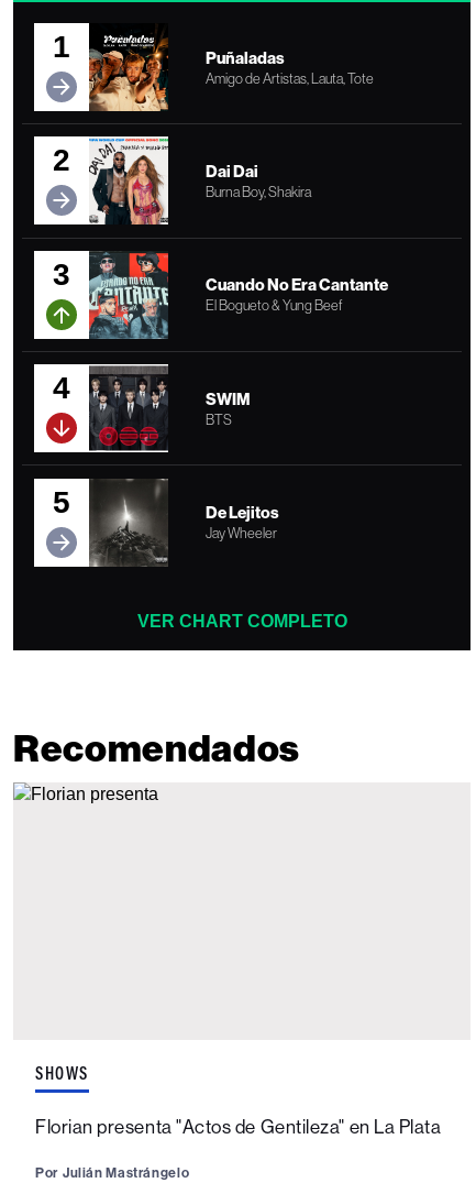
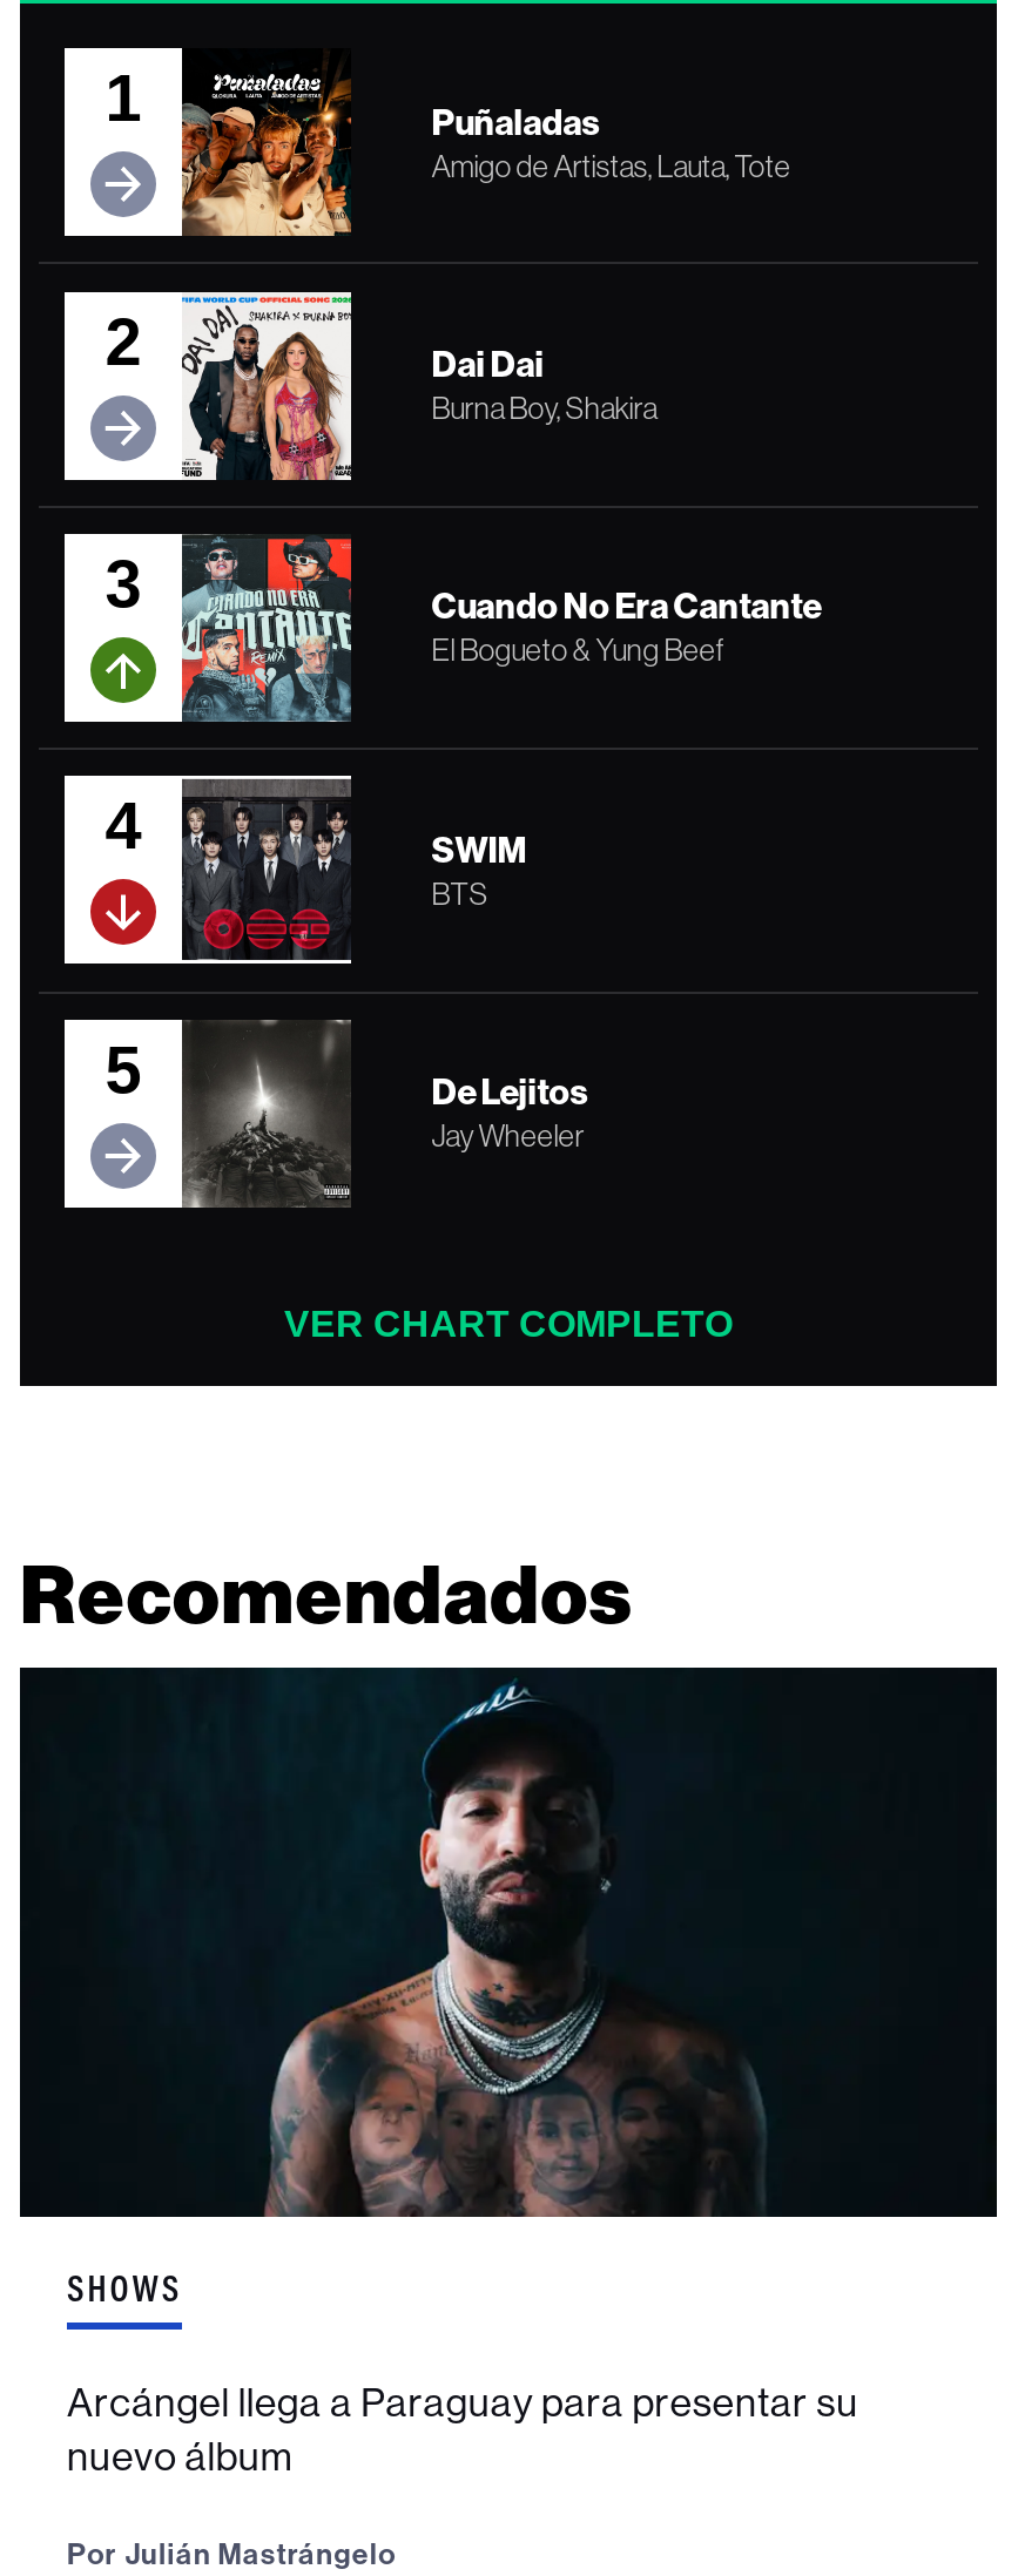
none -> [18,1665,999,2219] [image]
[35,1116,441,1138] Florian presenta "Actos de Gentileza" en La Plata -> [67,2378,859,2479] Arcángel llega a Paraguay para presentar su | nuevo álbum

